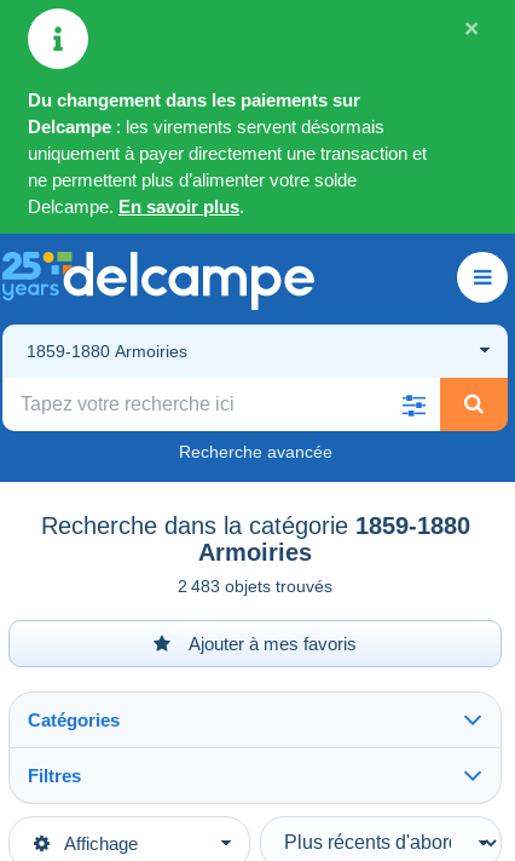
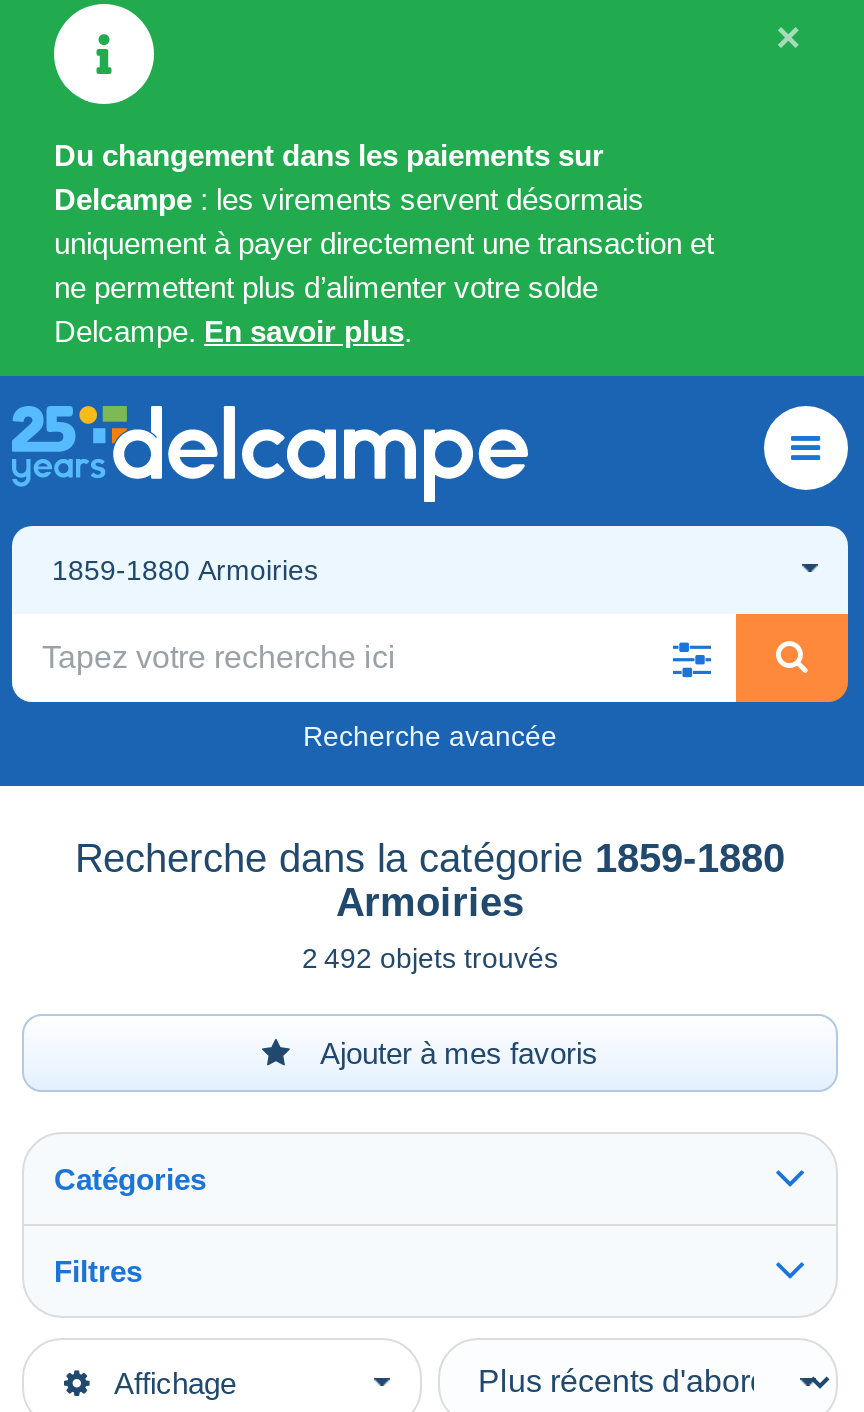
[178,576,332,596] 2 483 objets trouvés -> [302,942,558,974] 2 492 objets trouvés

